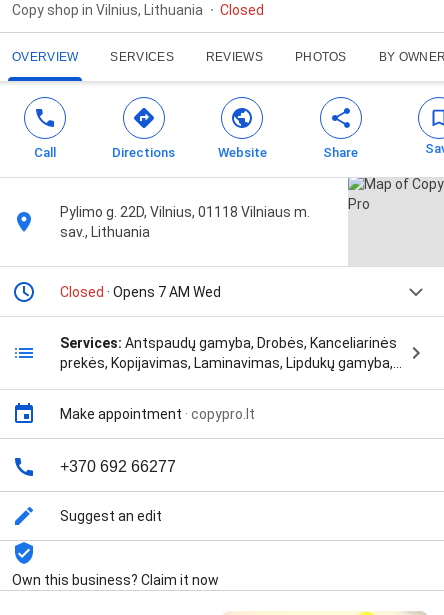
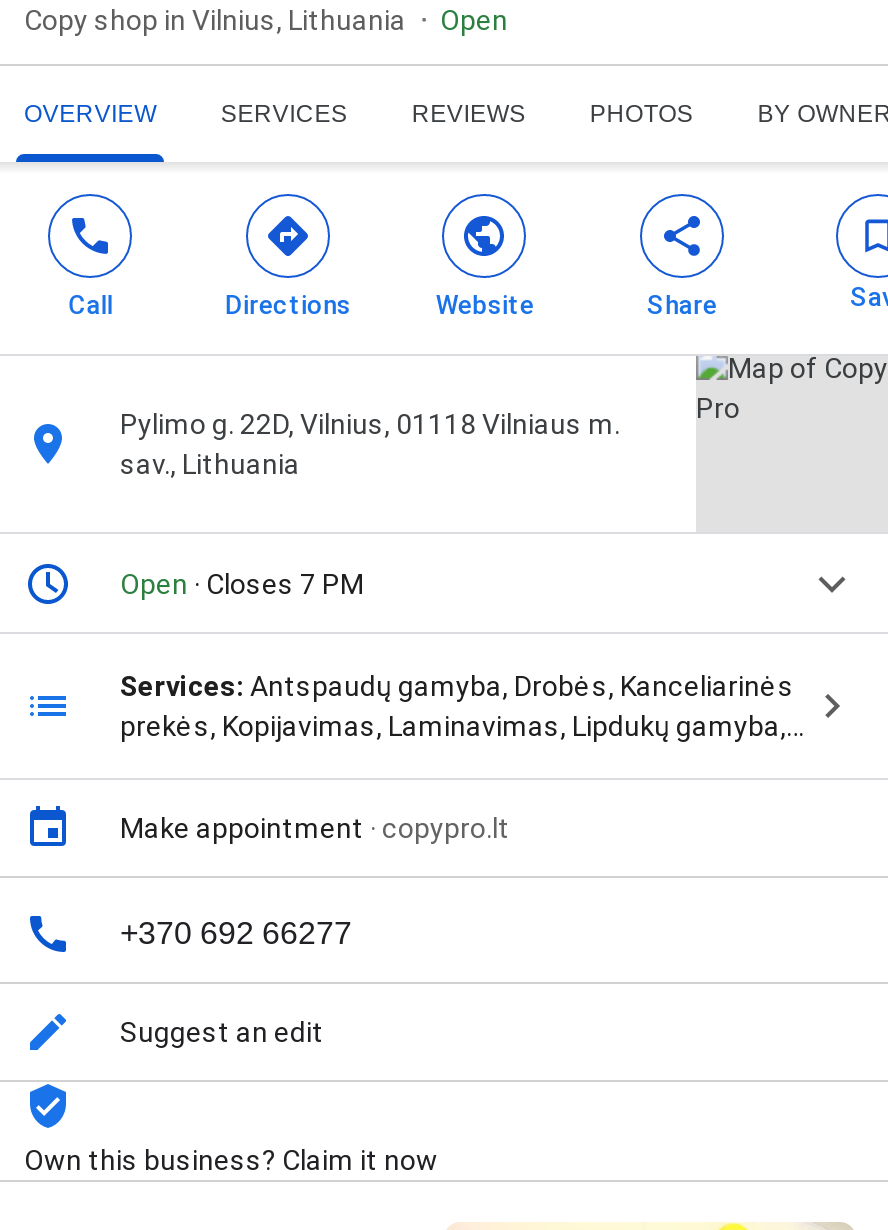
[220,2,264,18] Closed -> [440,4,508,36] Open
[60,284,221,300] Closed · Opens 7 AM Wed -> [120,568,364,600] Open · Closes 7 PM

